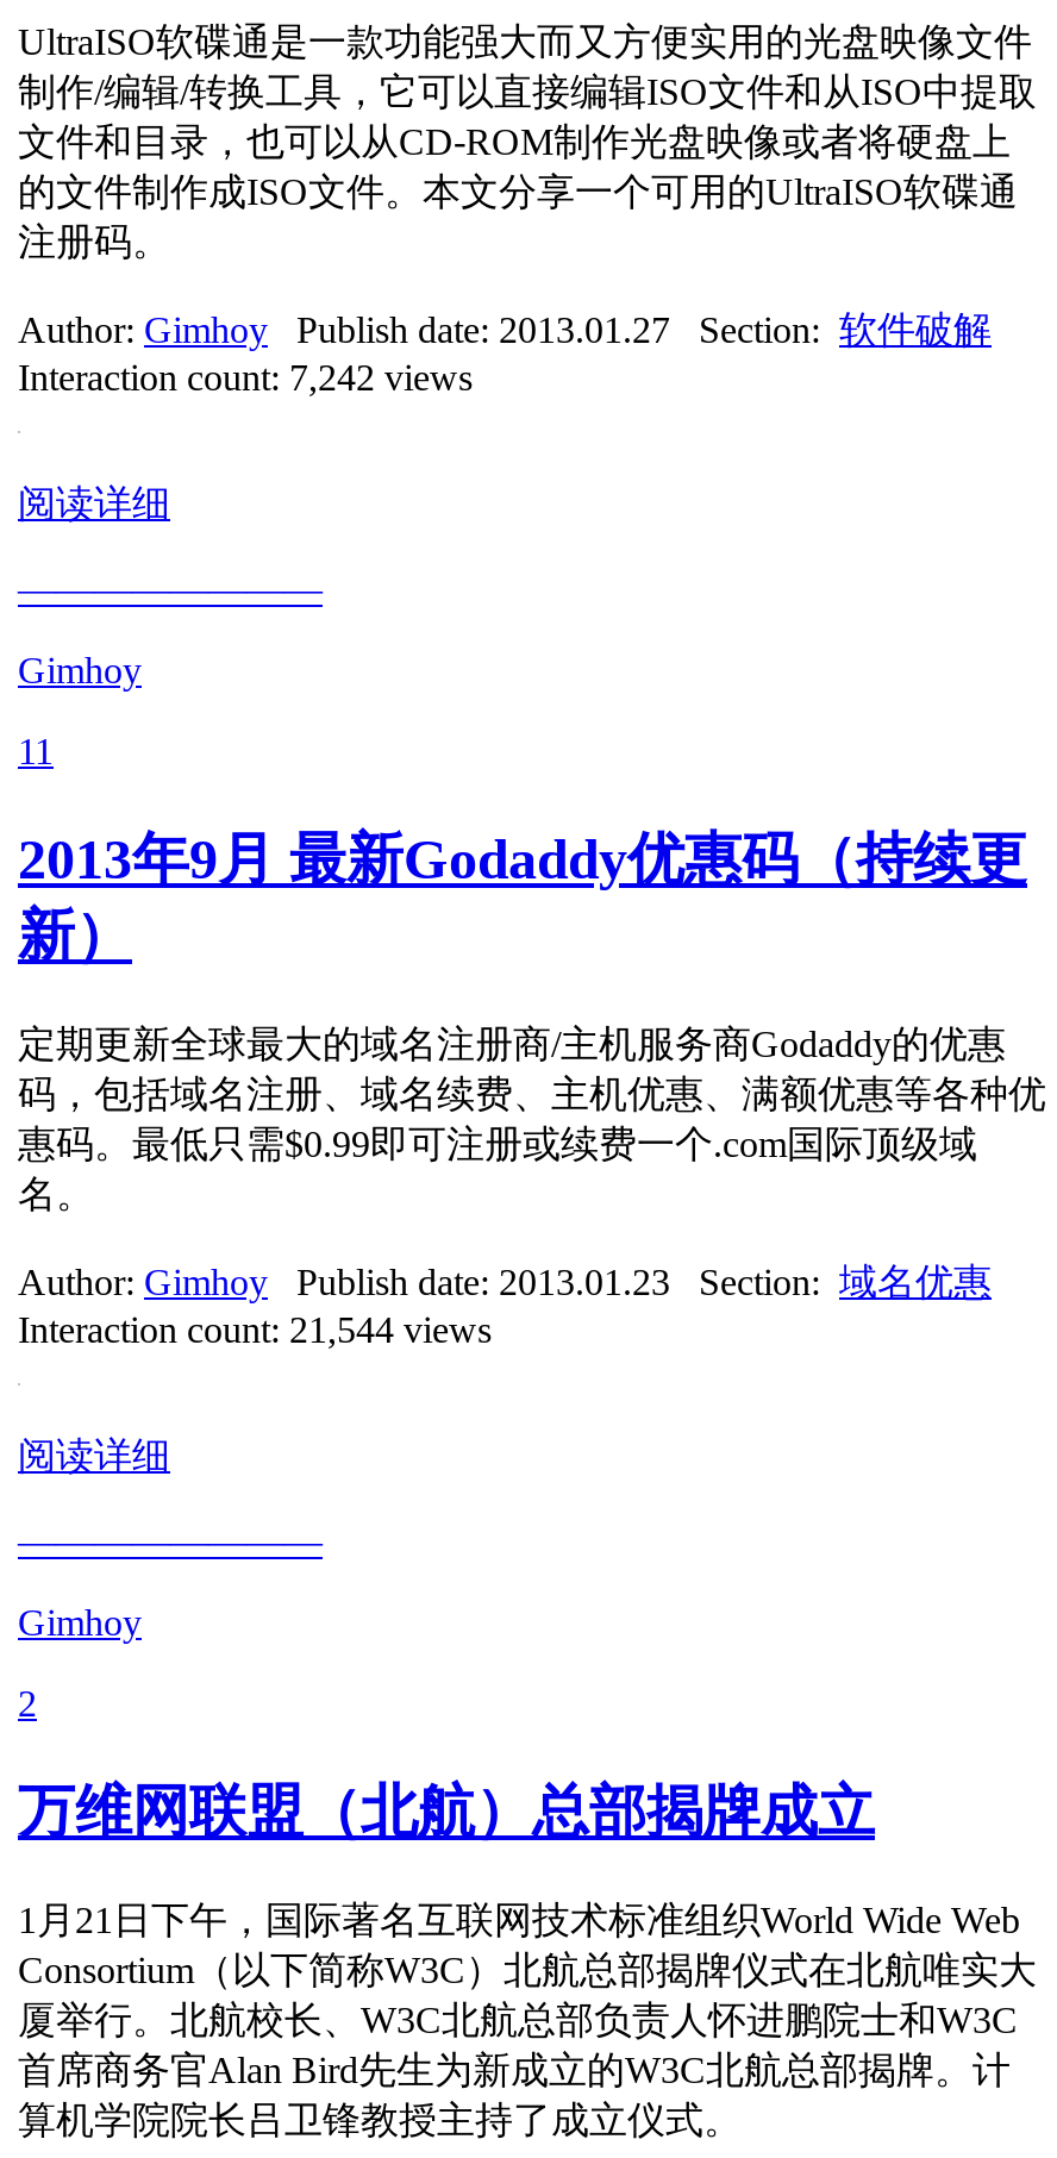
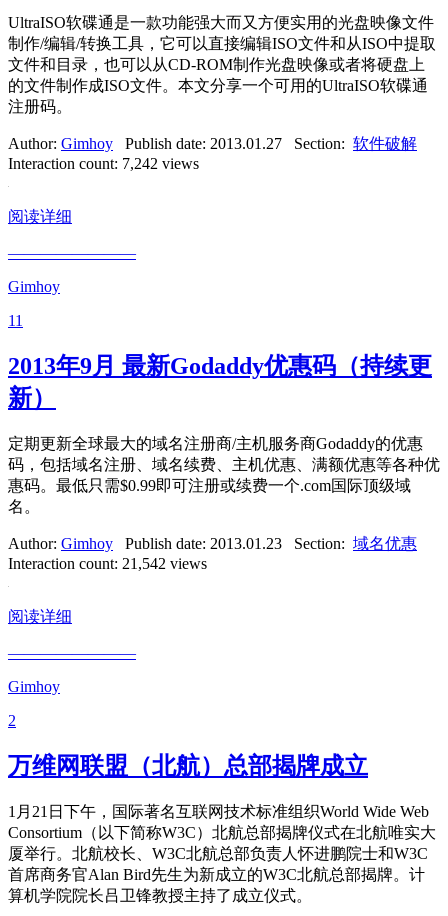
[18,1310,492,1350] Interaction count: 21,544 views -> [8,555,207,572] Interaction count: 21,542 views

